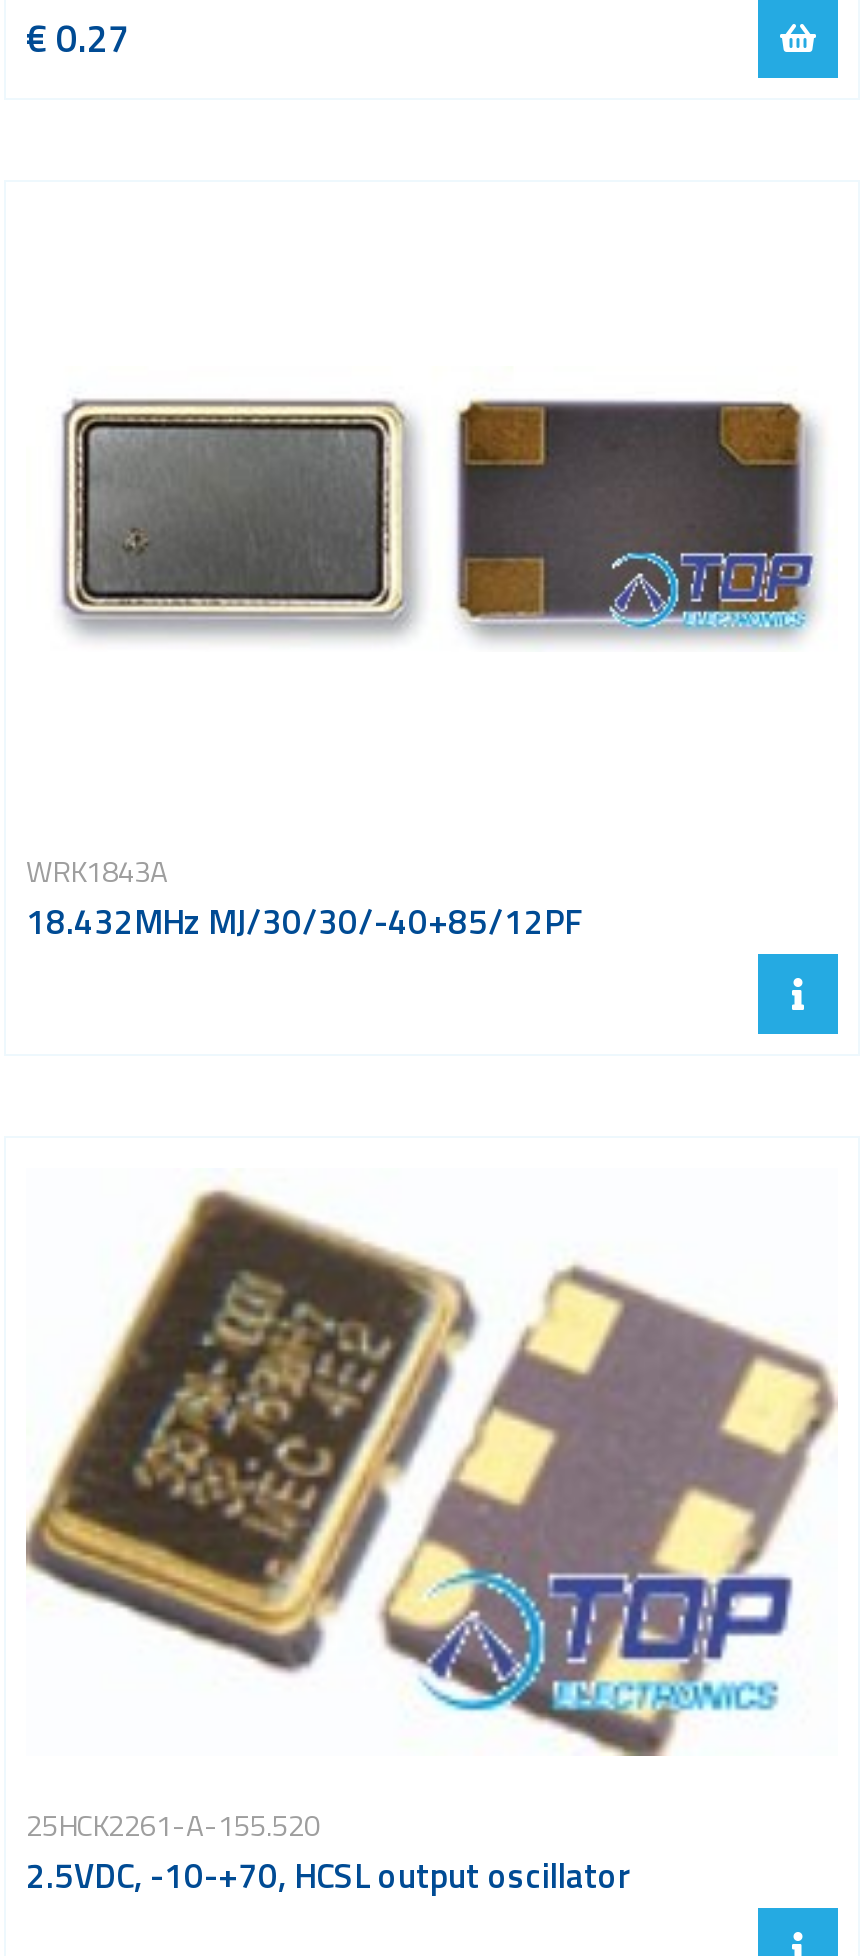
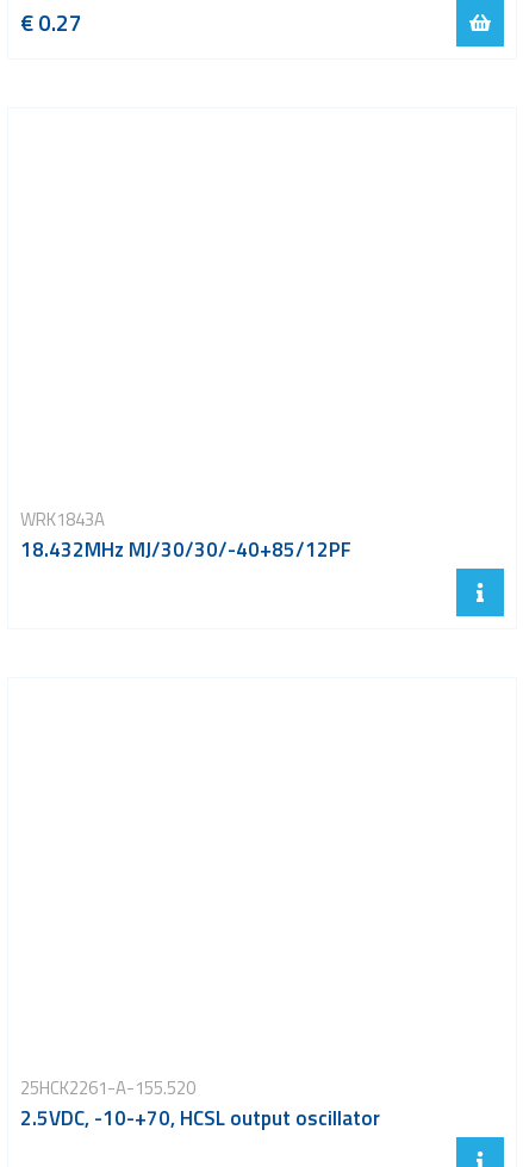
[58,398,420,640] [image] -> none
[454,398,820,644] [image] -> none
[24,1188,838,1758] [image] -> none

